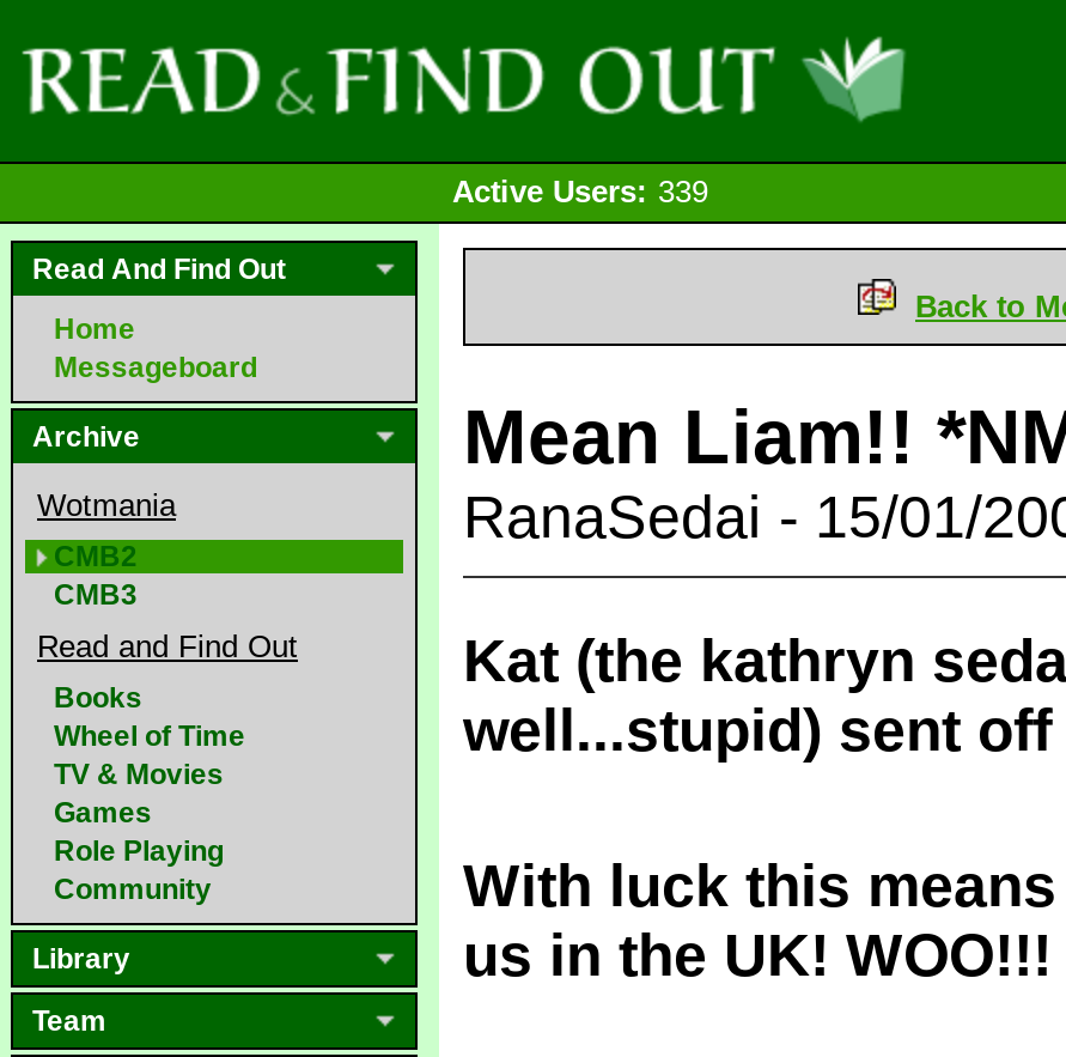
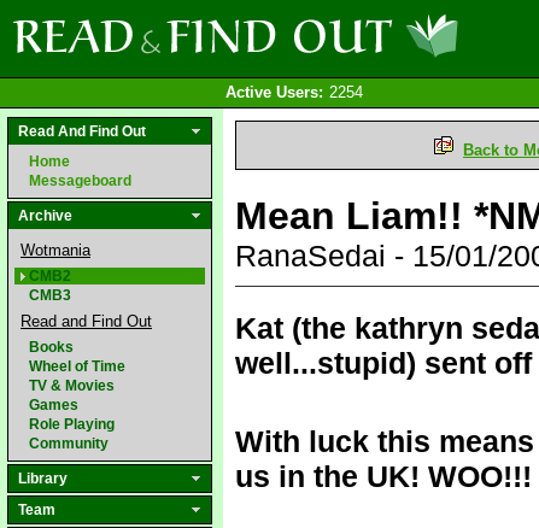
[452,174,708,209] Active Users: 339 -> [225,83,363,101] Active Users: 2254

